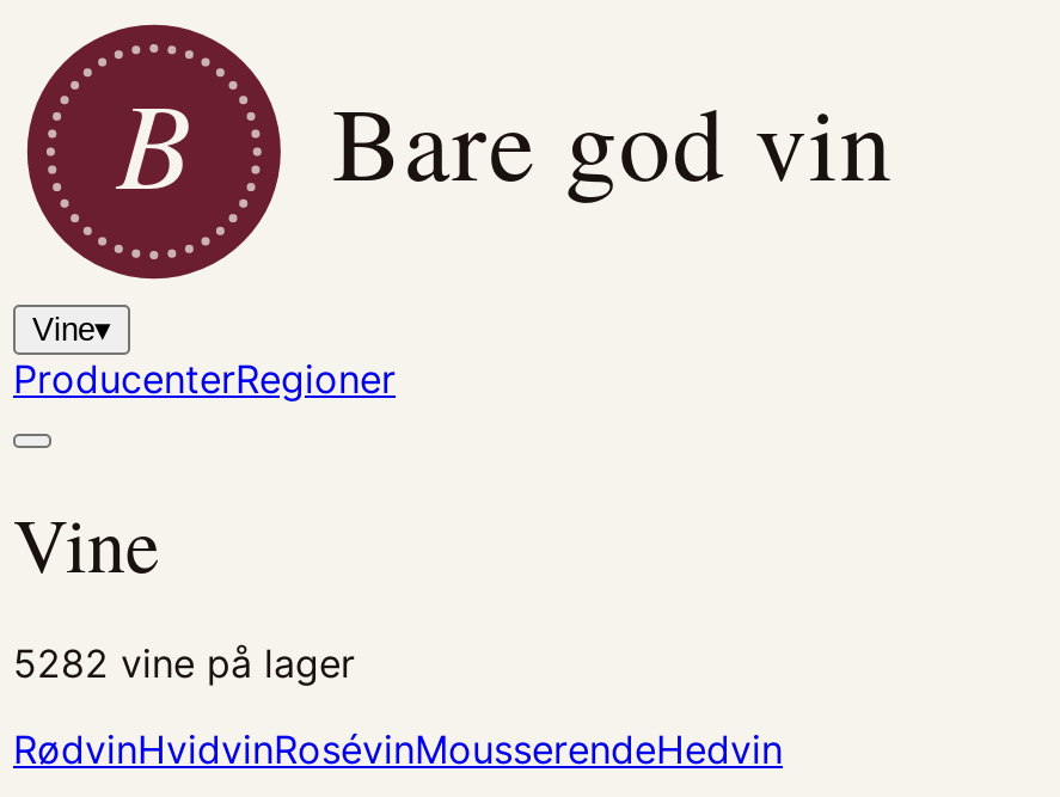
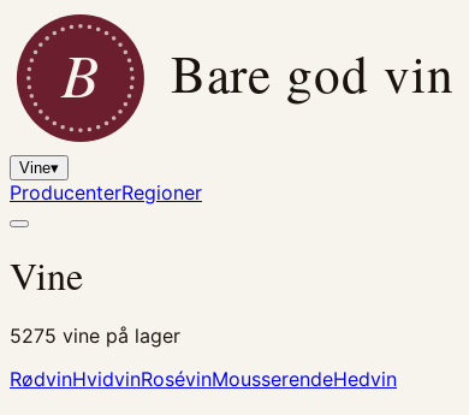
[13,639,355,686] 5282 vine på lager -> [10,323,180,347] 5275 vine på lager

